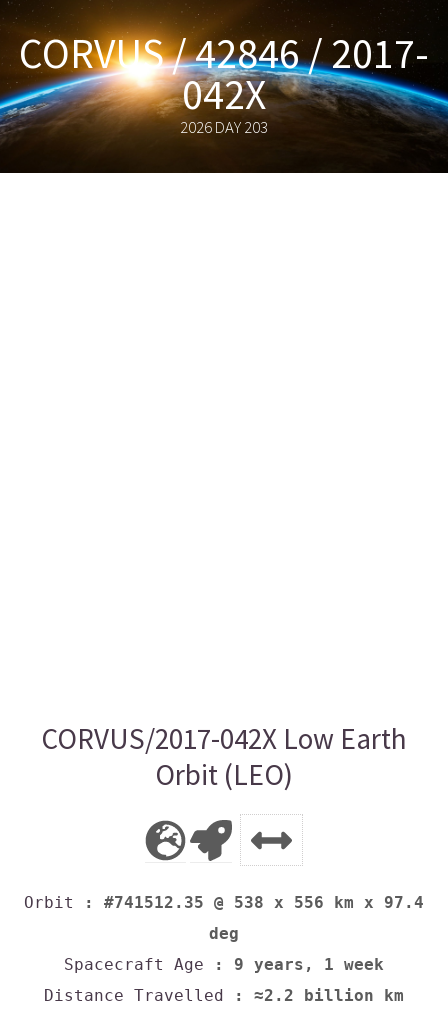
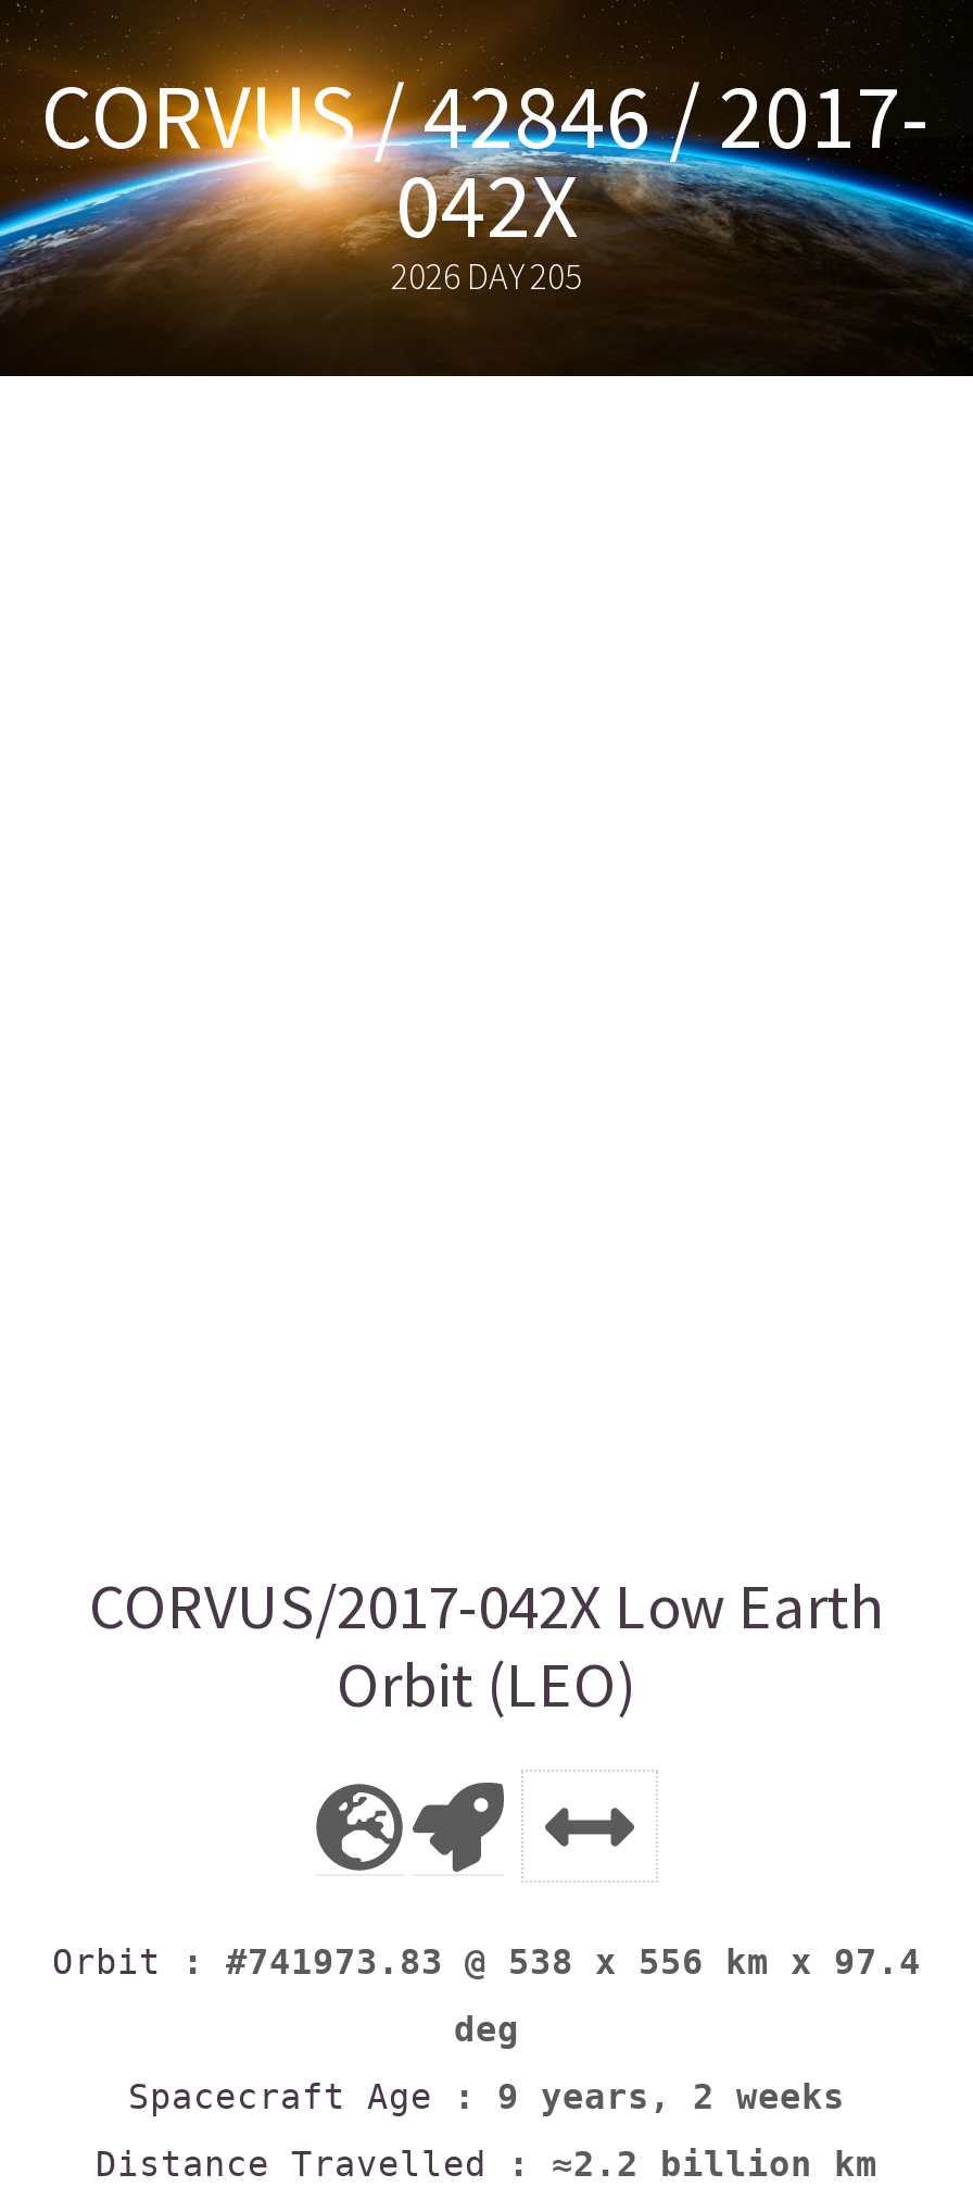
[180,117,268,138] 2026 DAY 203 -> [391,254,582,299] 2026 DAY 205
[24,893,424,912] Orbit: #741512.35 @ 538 x 556 km x 97.4 -> [52,1942,921,1983] Orbit: #741973.83 @ 538 x 556 km x 97.4
[64,955,384,974] Spacecraft Age: 9 years, 1 week -> [128,2076,845,2118] Spacecraft Age: 9 years, 2 weeks

